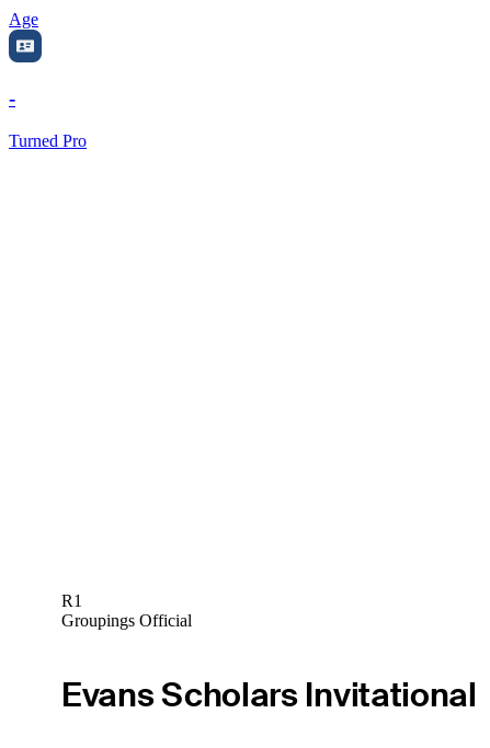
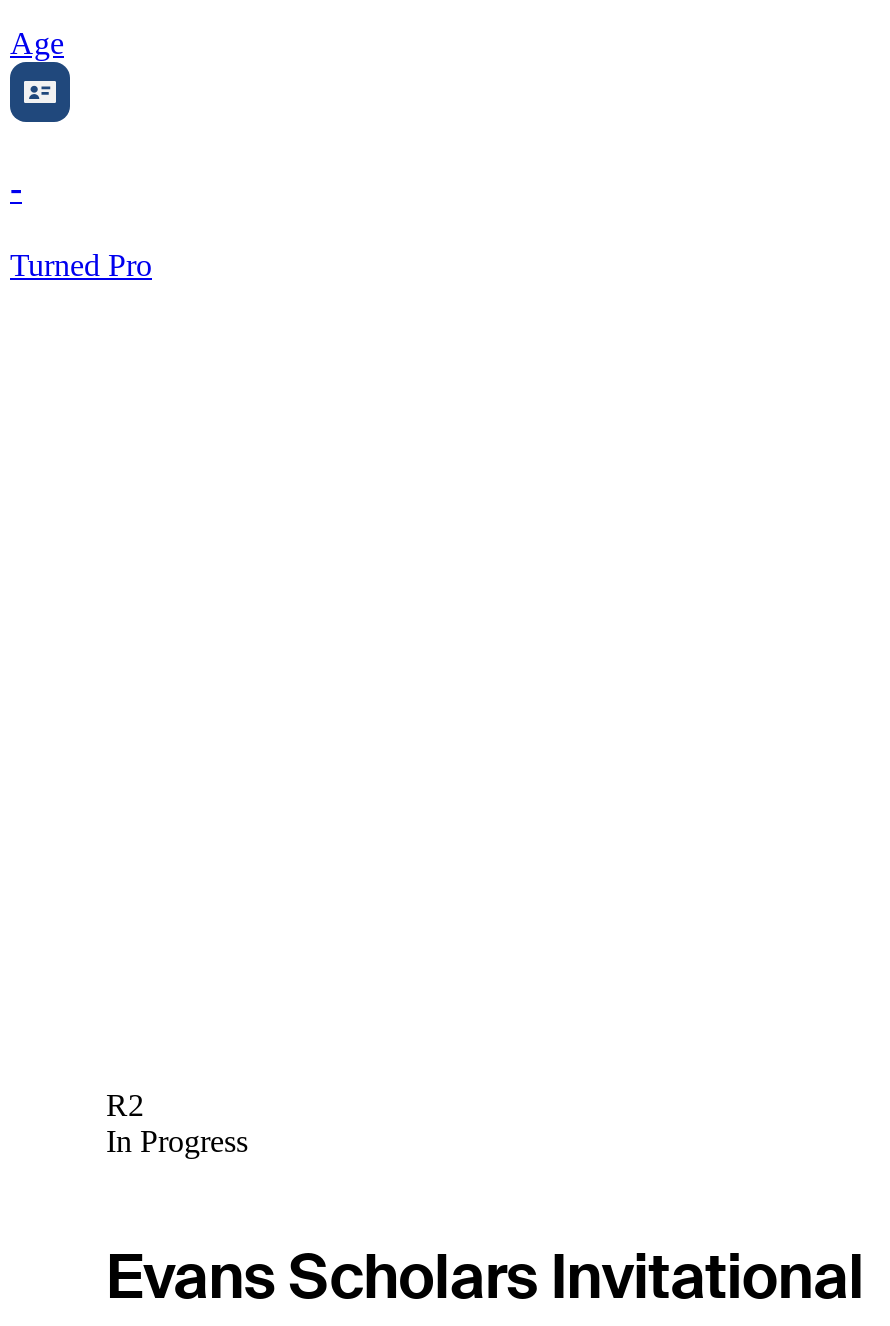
[61,592,192,630] R1 | Groupings Official -> [106,1089,248,1159] R2 | In Progress

